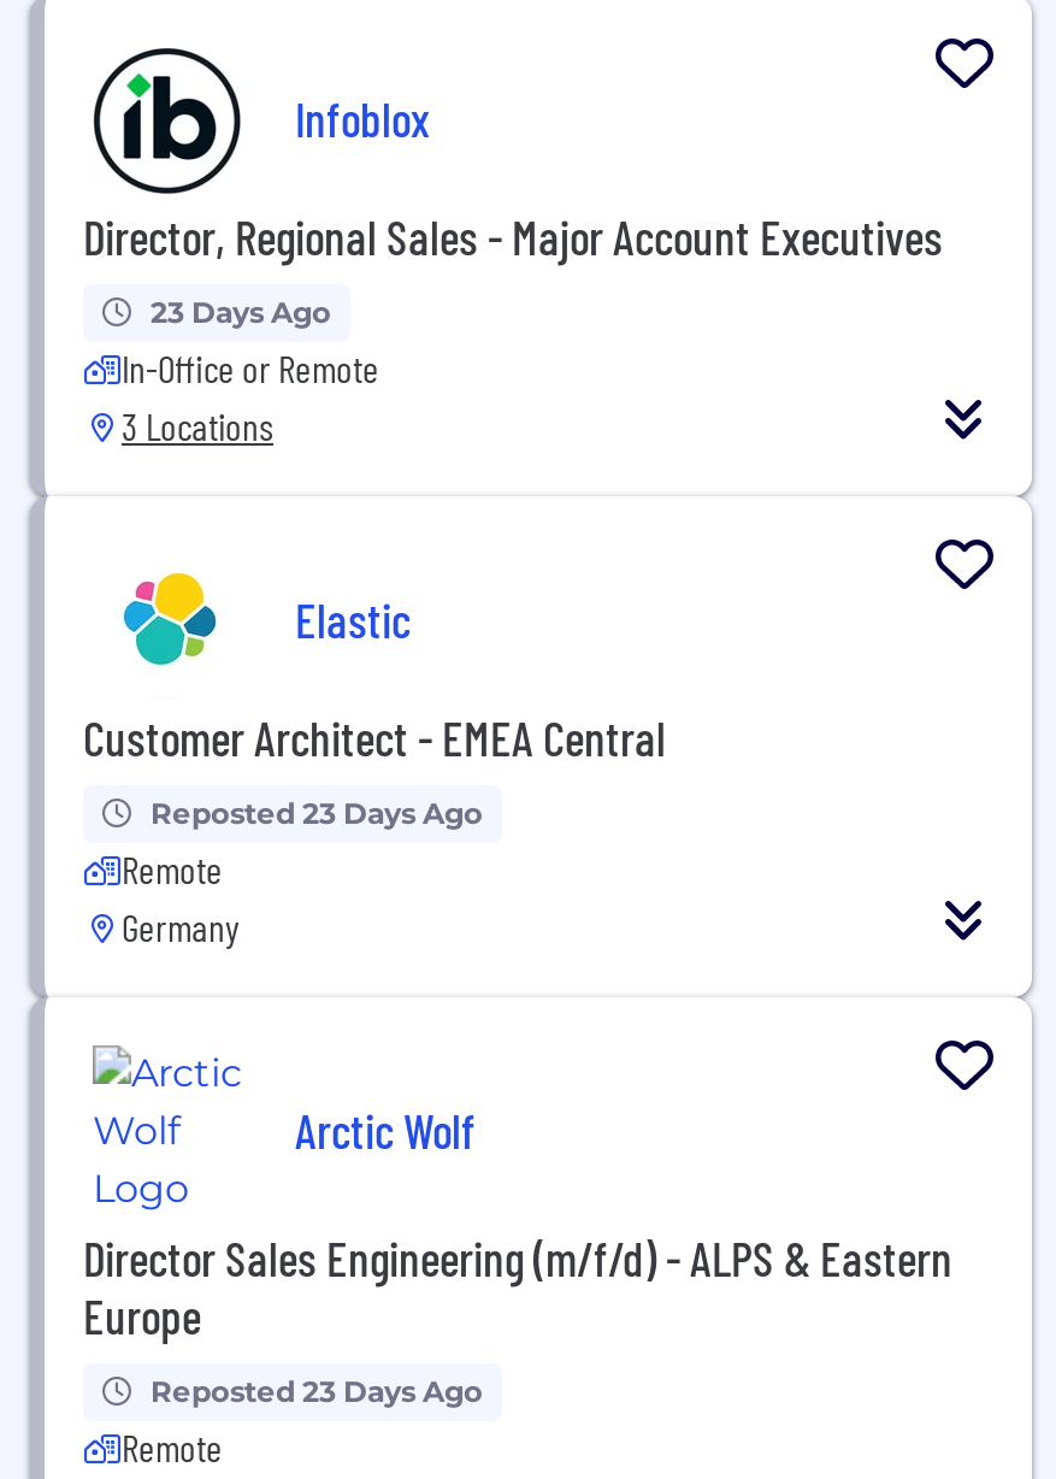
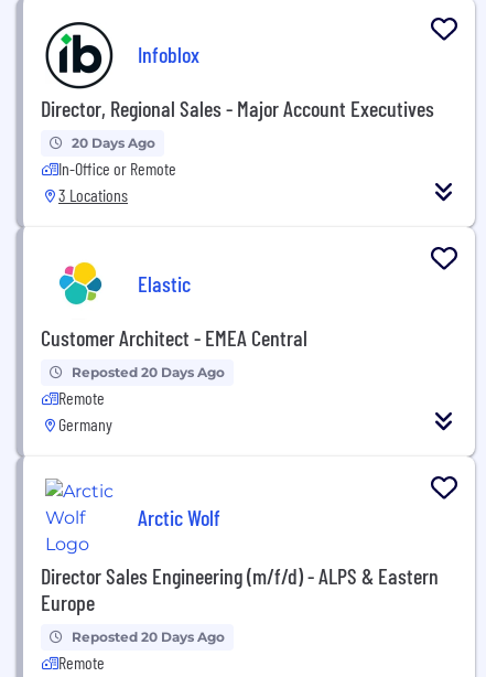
[151,294,331,330] 23 Days Ago -> [72,135,155,151] 20 Days Ago
[151,795,483,831] Reposted 23 Days Ago -> [72,364,225,380] Reposted 20 Days Ago
[151,1373,483,1409] Reposted 23 Days Ago -> [72,628,225,645] Reposted 20 Days Ago

